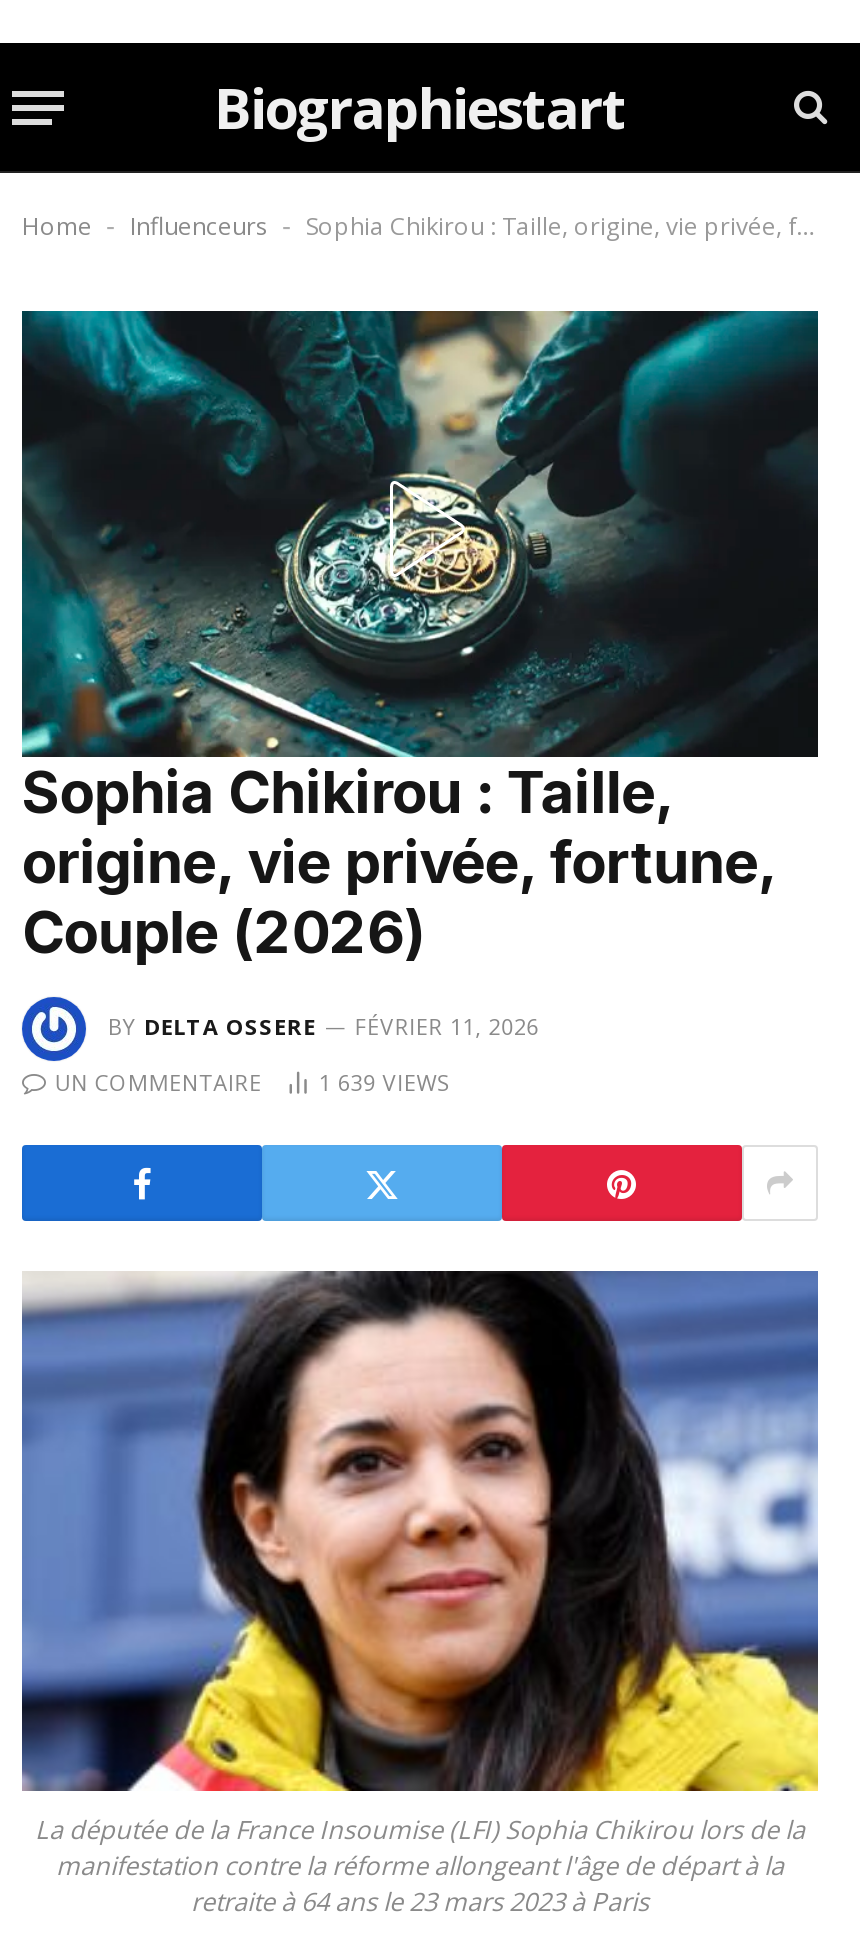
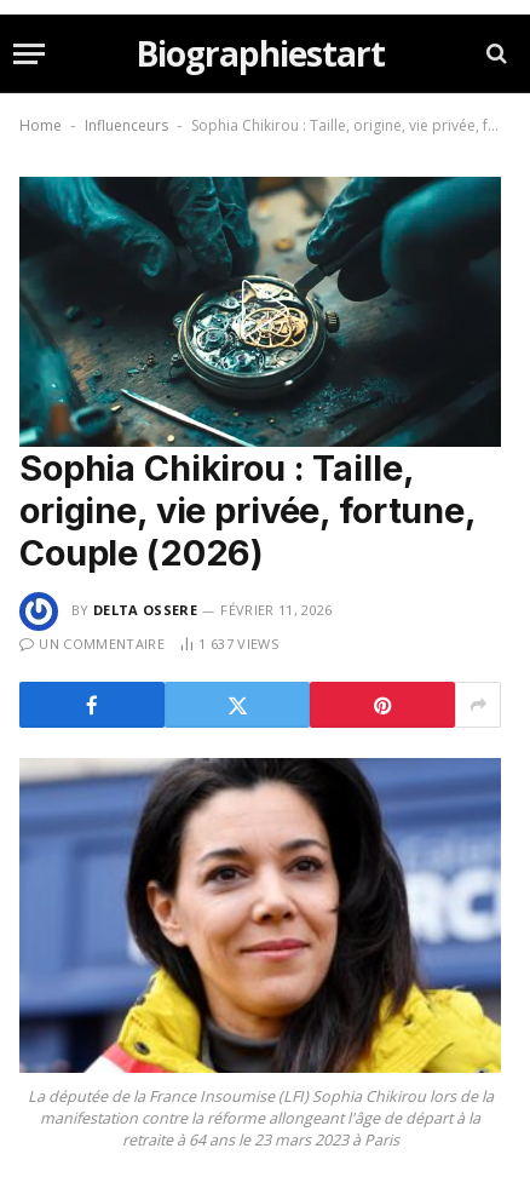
[55,1067,450,1097] UN COMMENTAIRE 1 639 VIEWS -> [39,635,278,653] UN COMMENTAIRE 1 637 VIEWS

